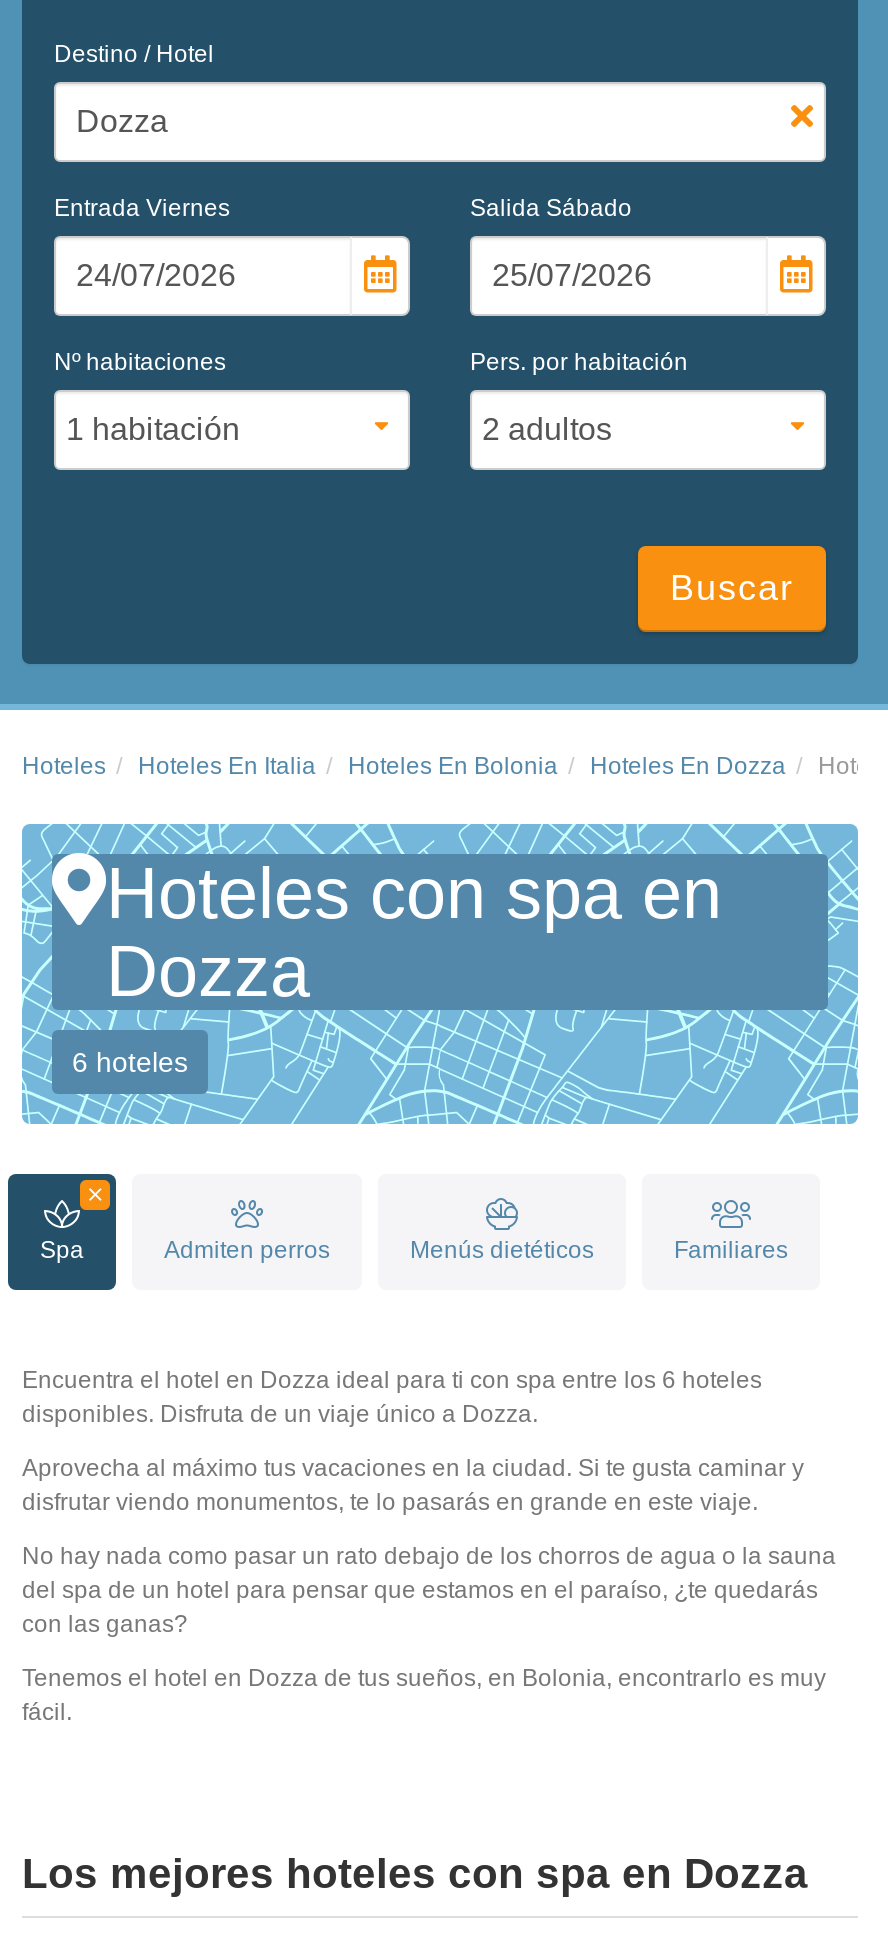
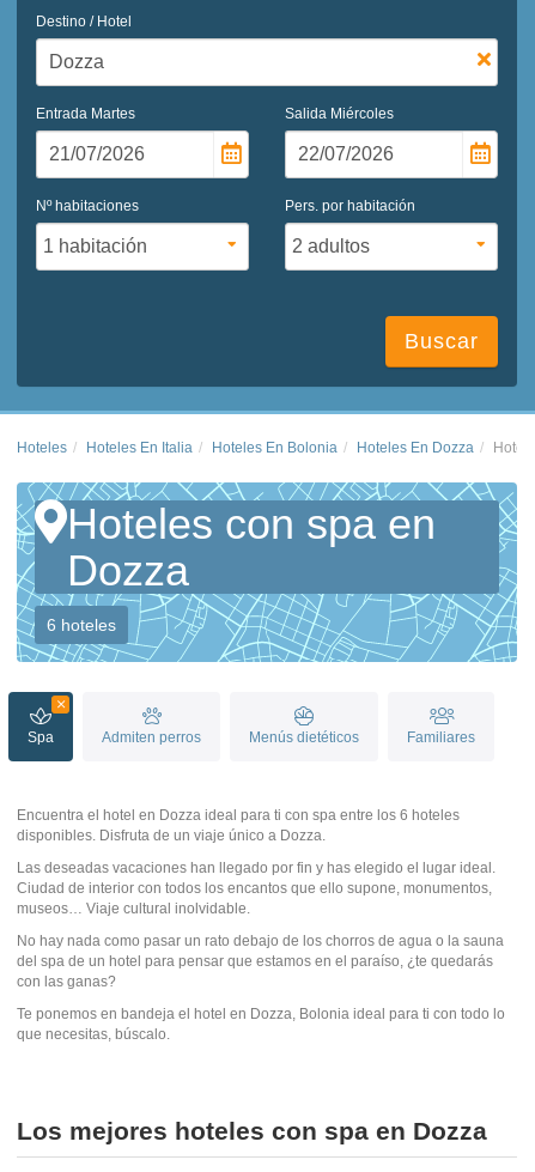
[54,193,230,221] Entrada Viernes -> [36,105,135,122] Entrada Martes
[470,193,632,221] Salida Sábado -> [285,105,394,122] Salida Miércoles
[22,1453,804,1515] Aprovecha al máximo tus vacaciones en la ciudad. Si te gusta caminar y | disfrutar viendo monumentos, te lo pasarás en grande en este viaje. -> [17,859,496,917] Las deseadas vacaciones han llegado por fin y has elegido el lugar ideal. | Ciudad de interior con todos los encantos que ello supone, monumentos, | museos… Viaje cultural inolvidable.
[22,1663,826,1725] Tenemos el hotel en Dozza de tus sueños, en Bolonia, encontrarlo es muy | fácil. -> [17,1005,505,1042] Te ponemos en bandeja el hotel en Dozza, Bolonia ideal para ti con todo lo | que necesitas, búscalo.

